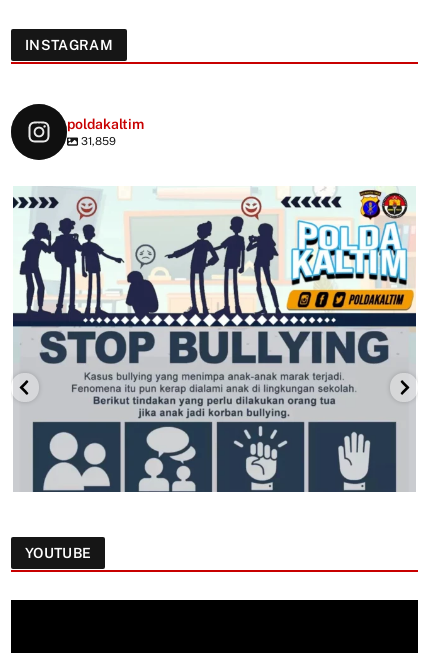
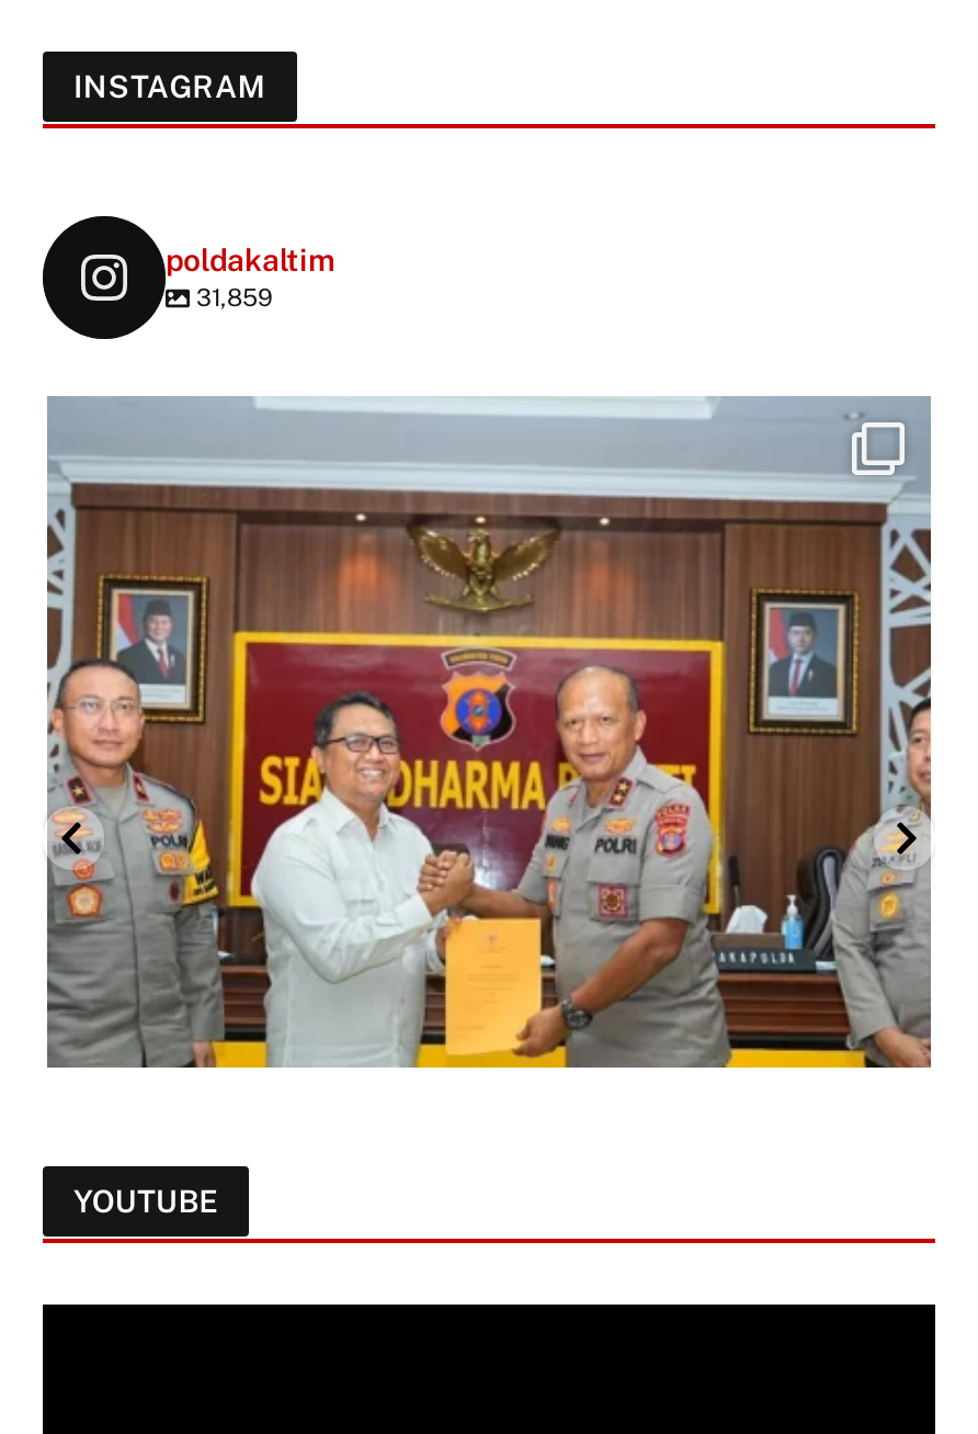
[13,187,416,493] [image] -> [45,396,933,1070] [image]

